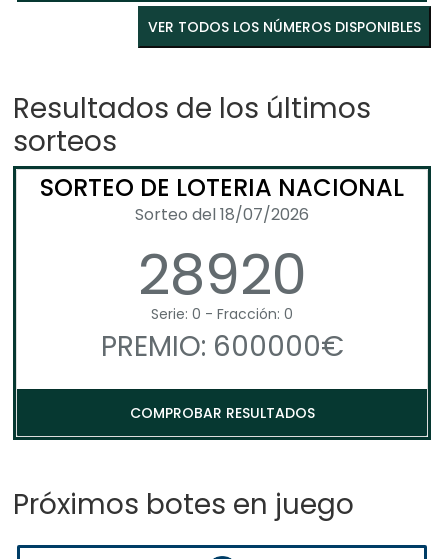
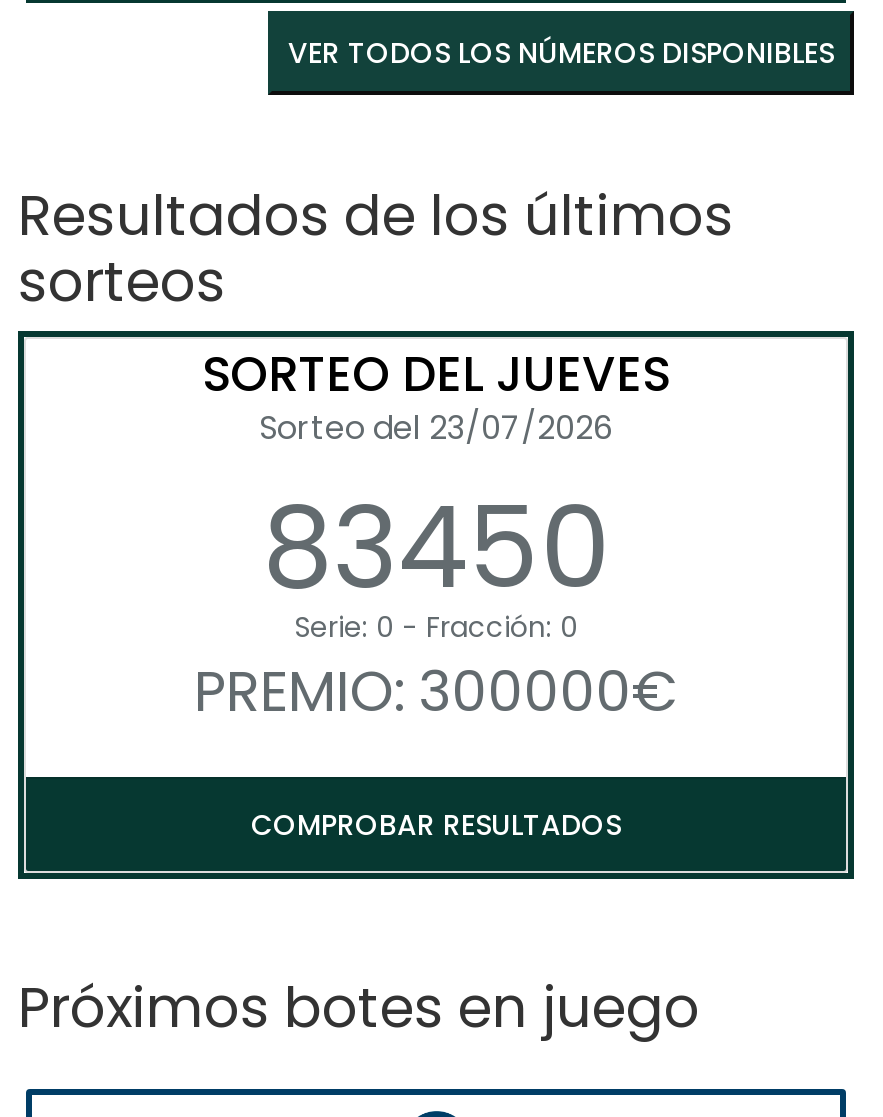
[40,171,404,314] SORTEO DE LOTERIA NACIONAL | Sorteo del 18/07/2026 | 28920 -> [202,342,670,628] SORTEO DEL JUEVES | Sorteo del 23/07/2026 | 83450
[100,327,343,366] PREMIO: 600000€ -> [194,654,678,732] PREMIO: 300000€

